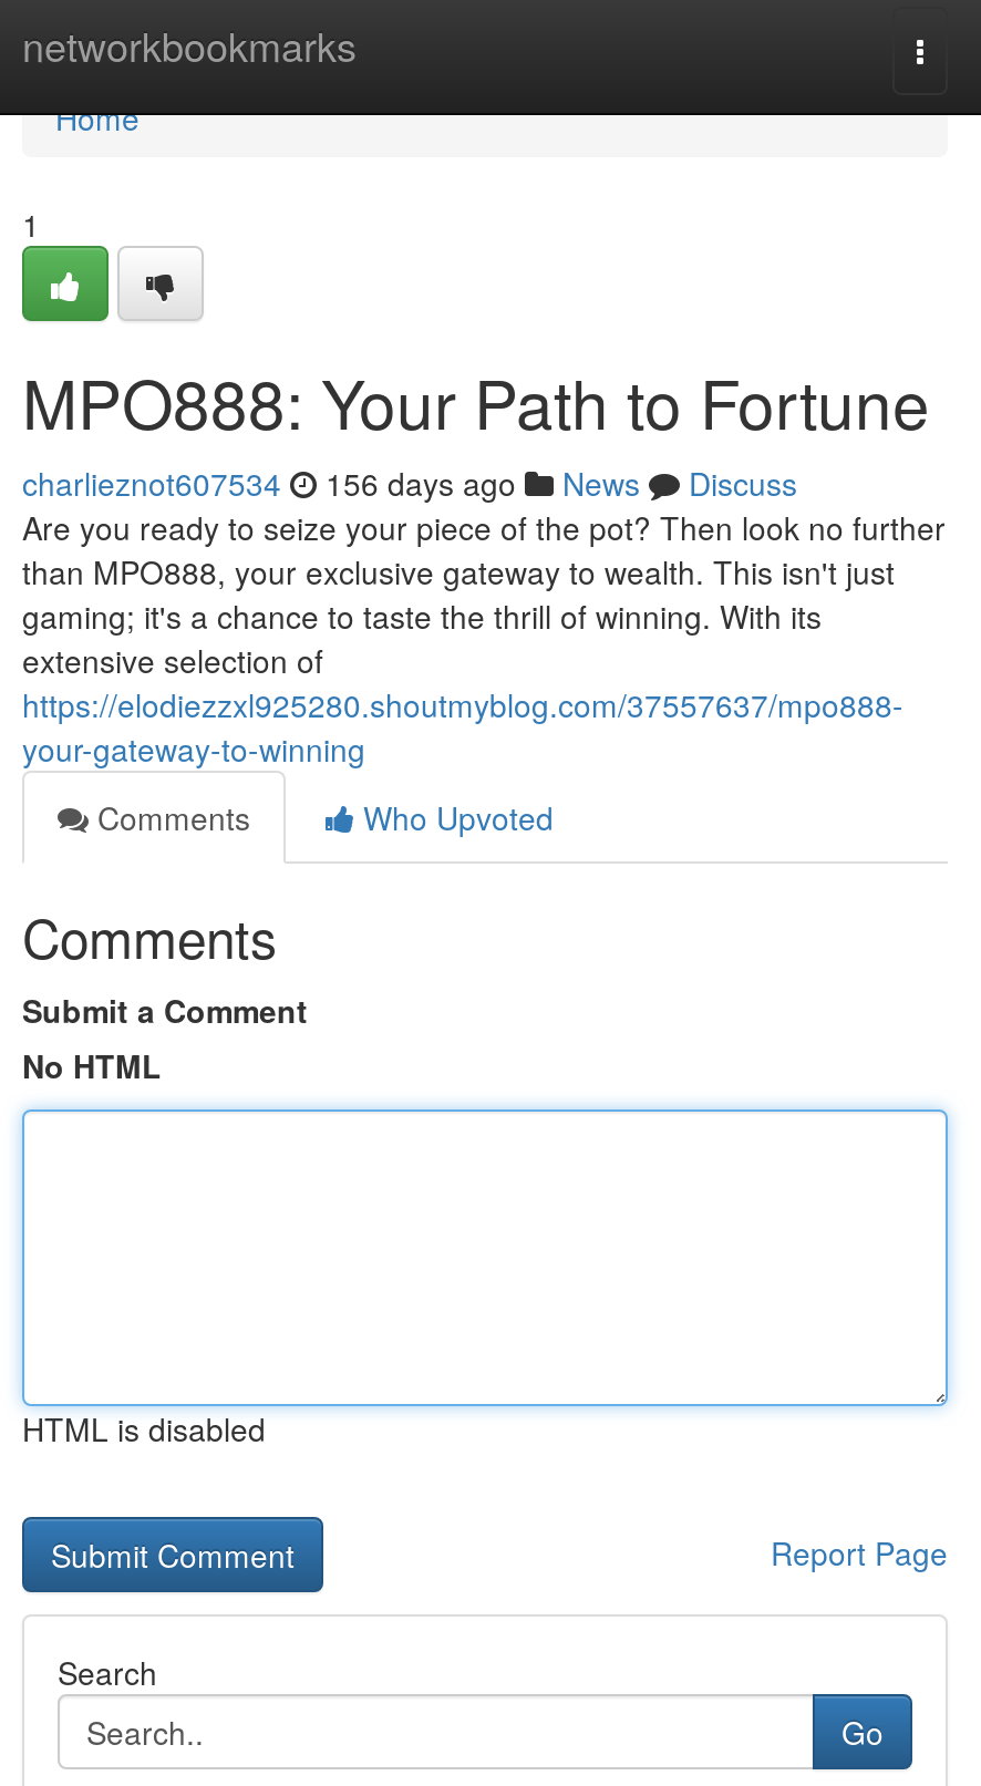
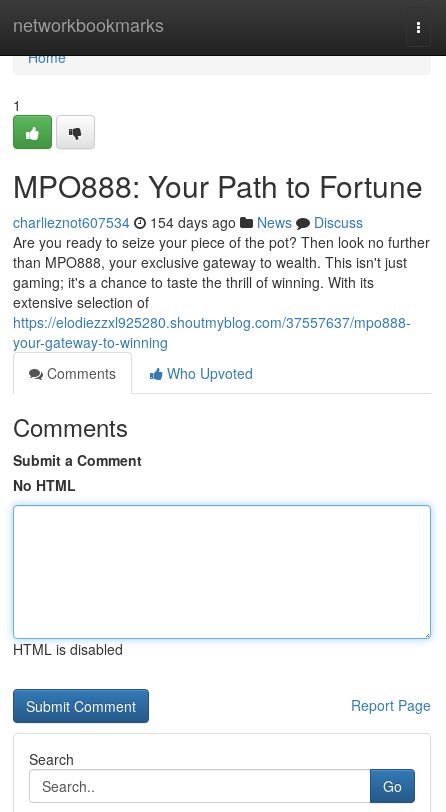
[22,461,797,505] charlieznot607534 156 days ago News Discuss -> [13,212,363,232] charlieznot607534 154 days ago News Discuss

